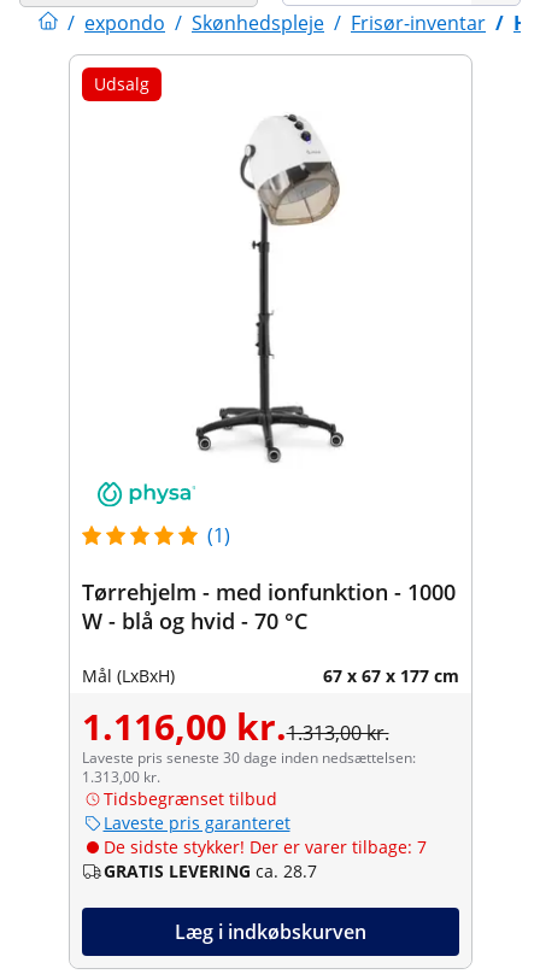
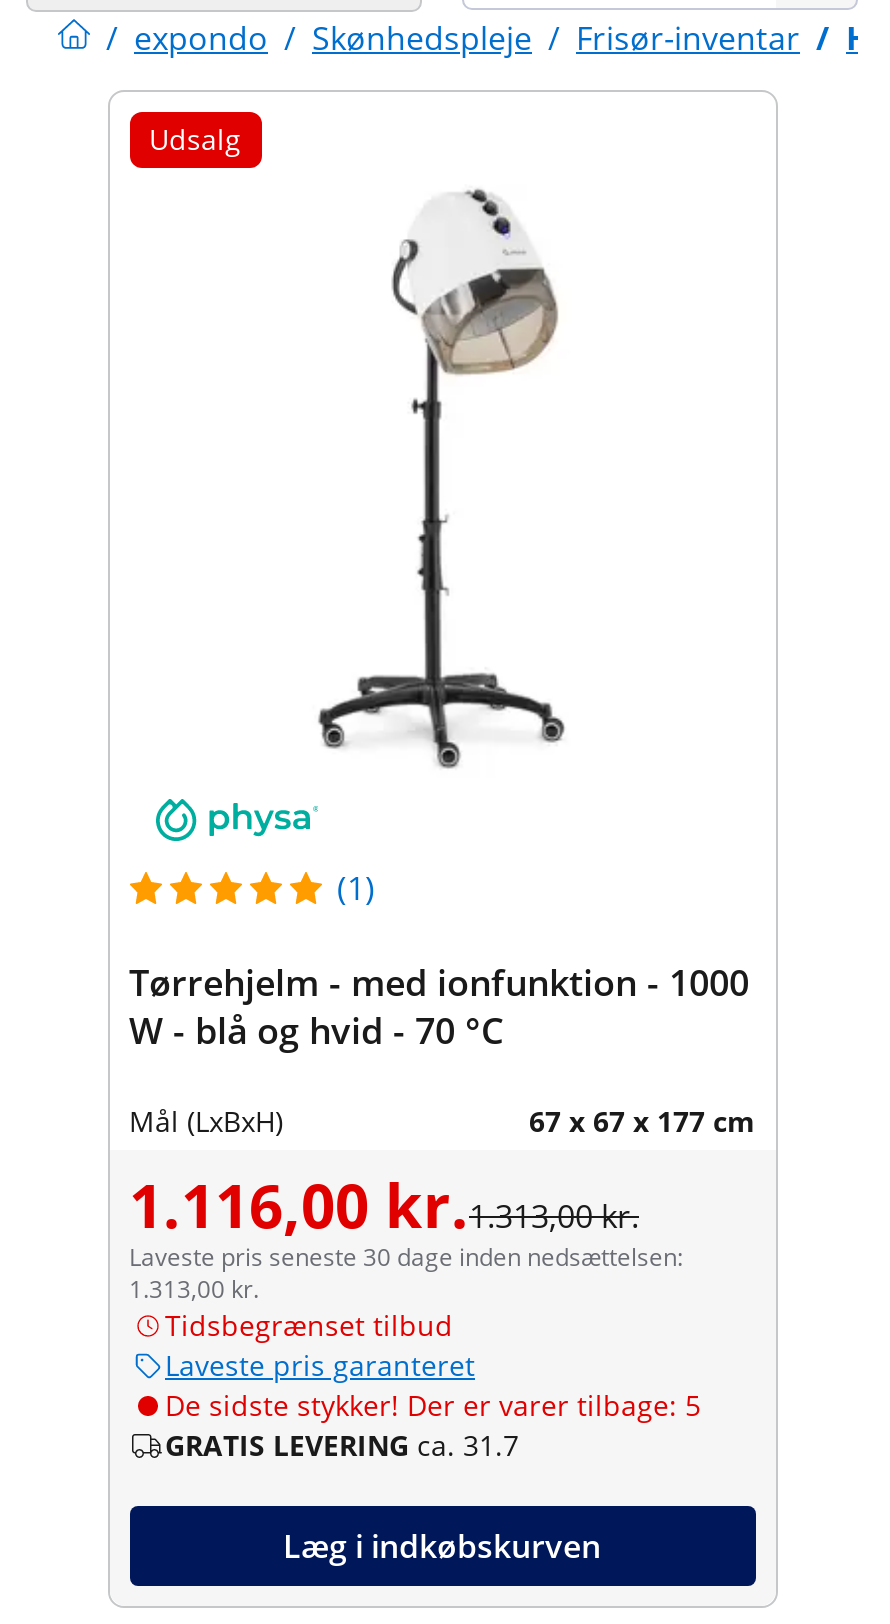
[103,835,426,858] De sidste stykker! Der er varer tilbage: 7 -> [165,1385,701,1423] De sidste stykker! Der er varer tilbage: 5
[103,859,316,882] GRATIS LEVERING ca. 28.7 -> [165,1425,519,1463] GRATIS LEVERING ca. 31.7

